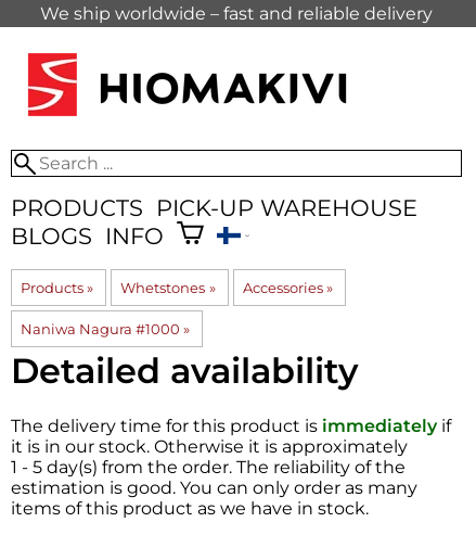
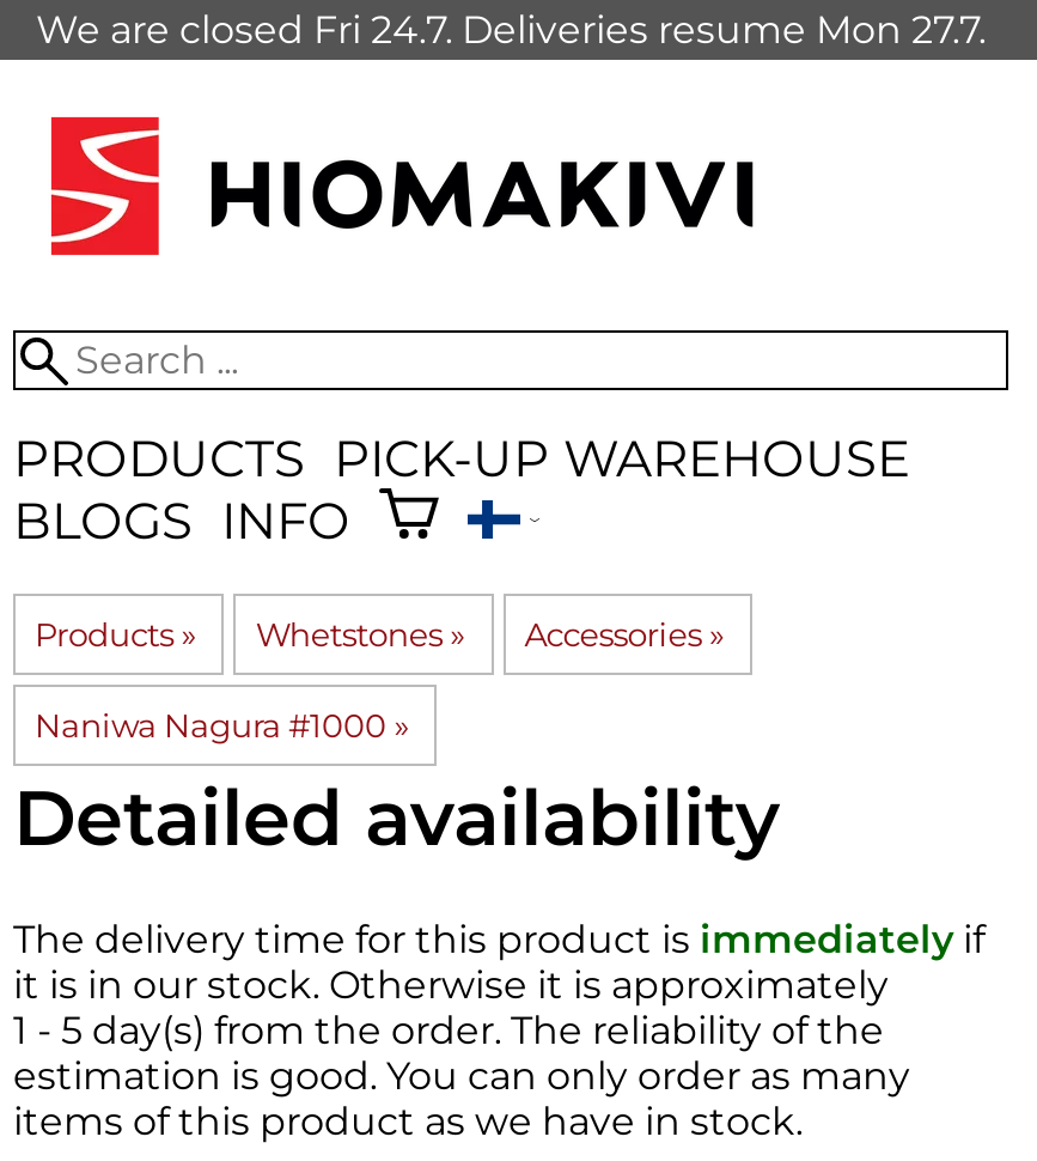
[40,3,433,24] We ship worldwide – fast and reliable delivery -> [36,8,986,53] We are closed Fri 24.7. Deliveries resume Mon 27.7.

